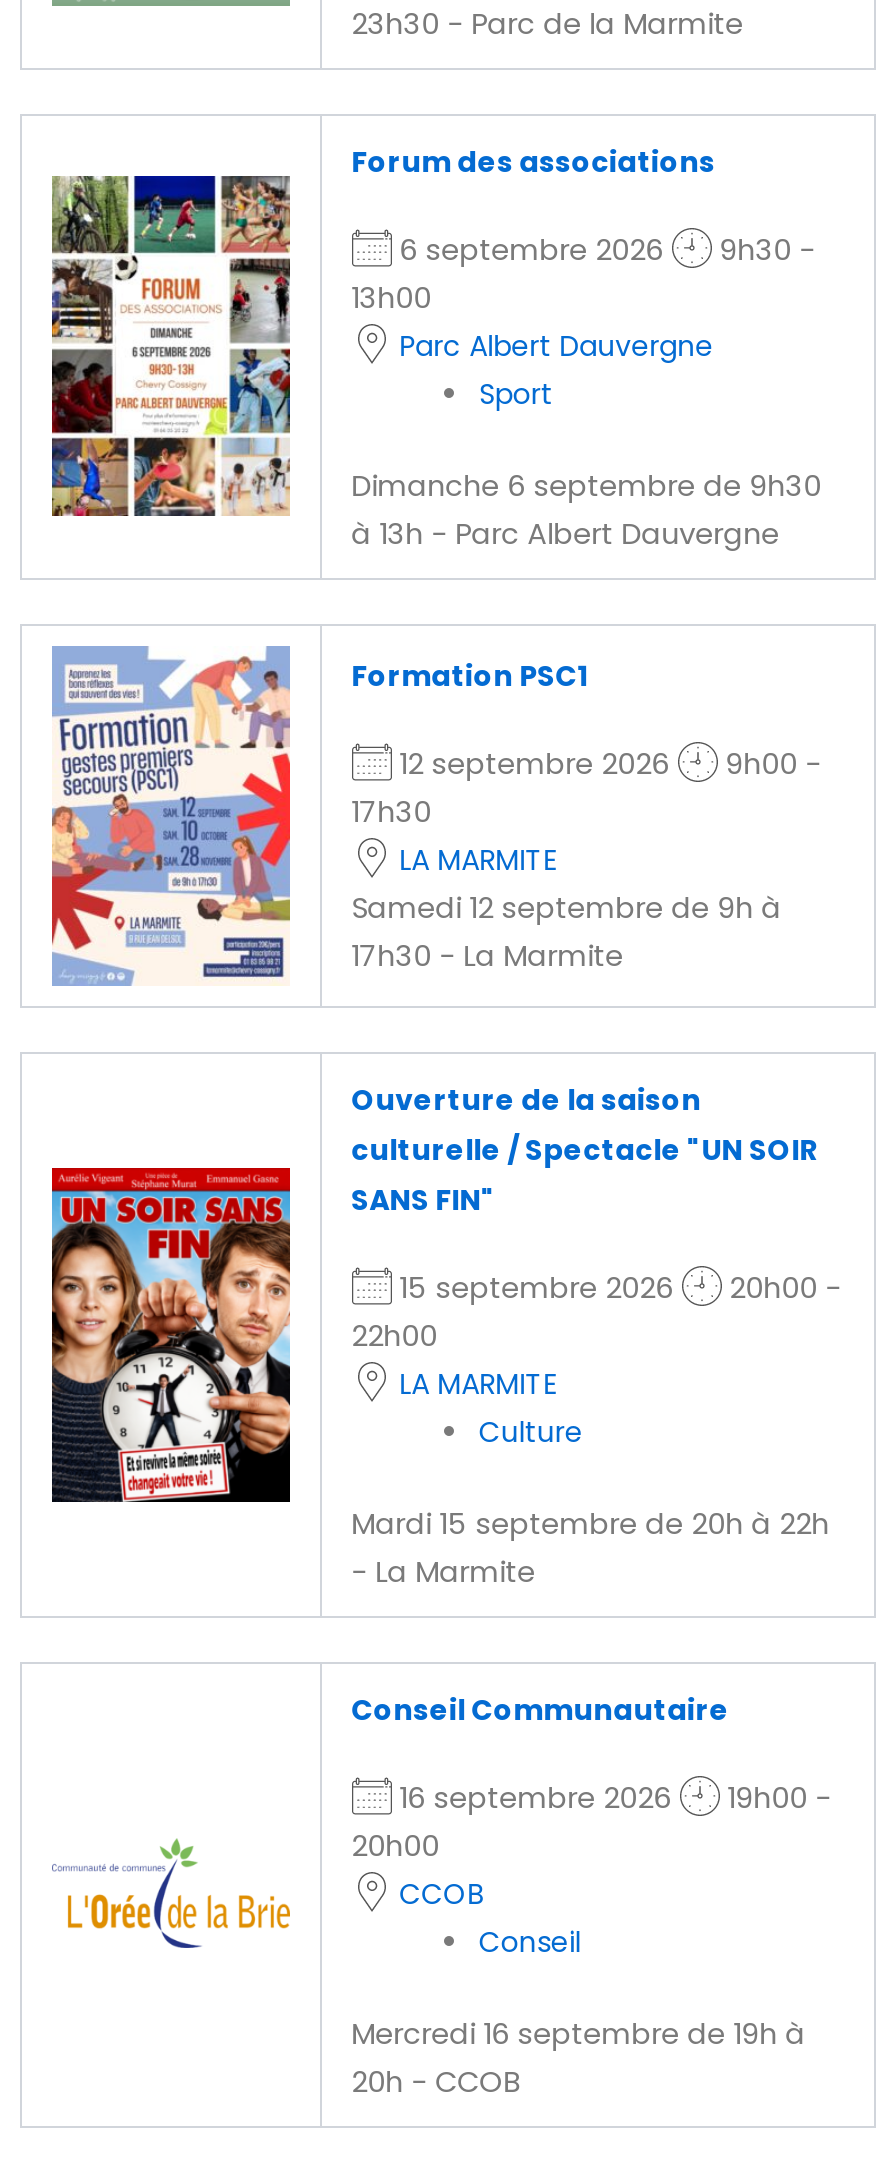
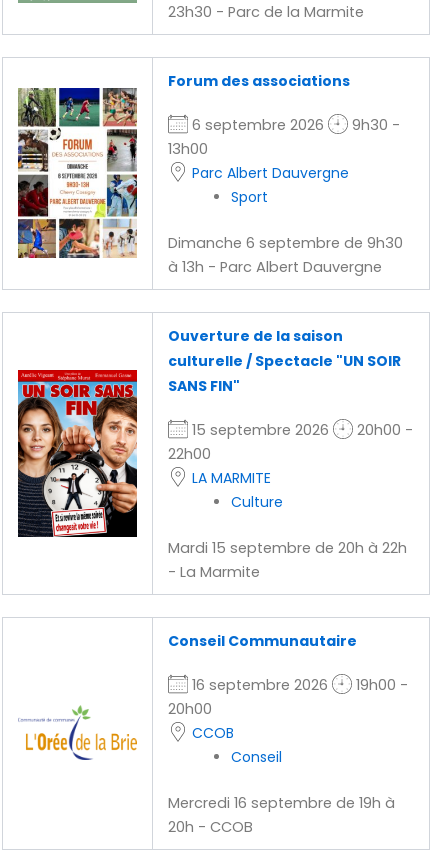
[50,644,821,988] [image] | Formation PSC1 | 12 septembre 2026 | 9h00 - | 17h30 | LA MARMITE | Samedi 12 septembre de 9h à | 17h30 - La Marmite -> none

